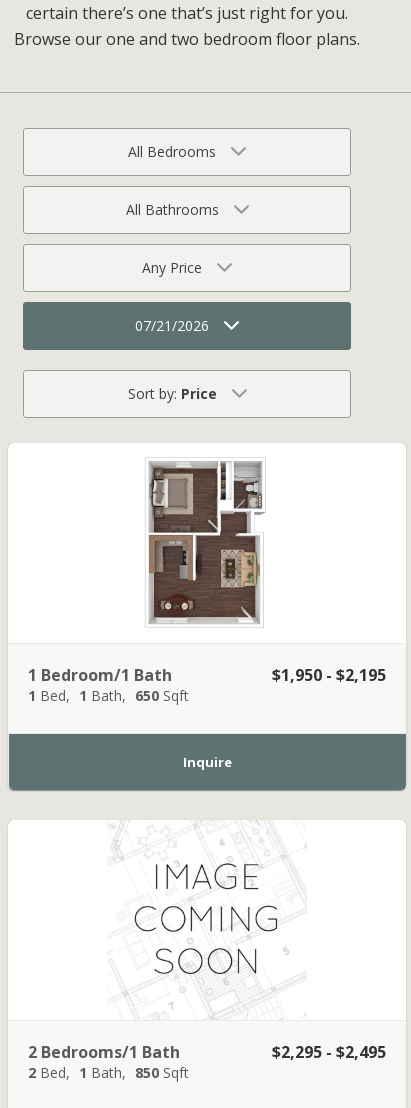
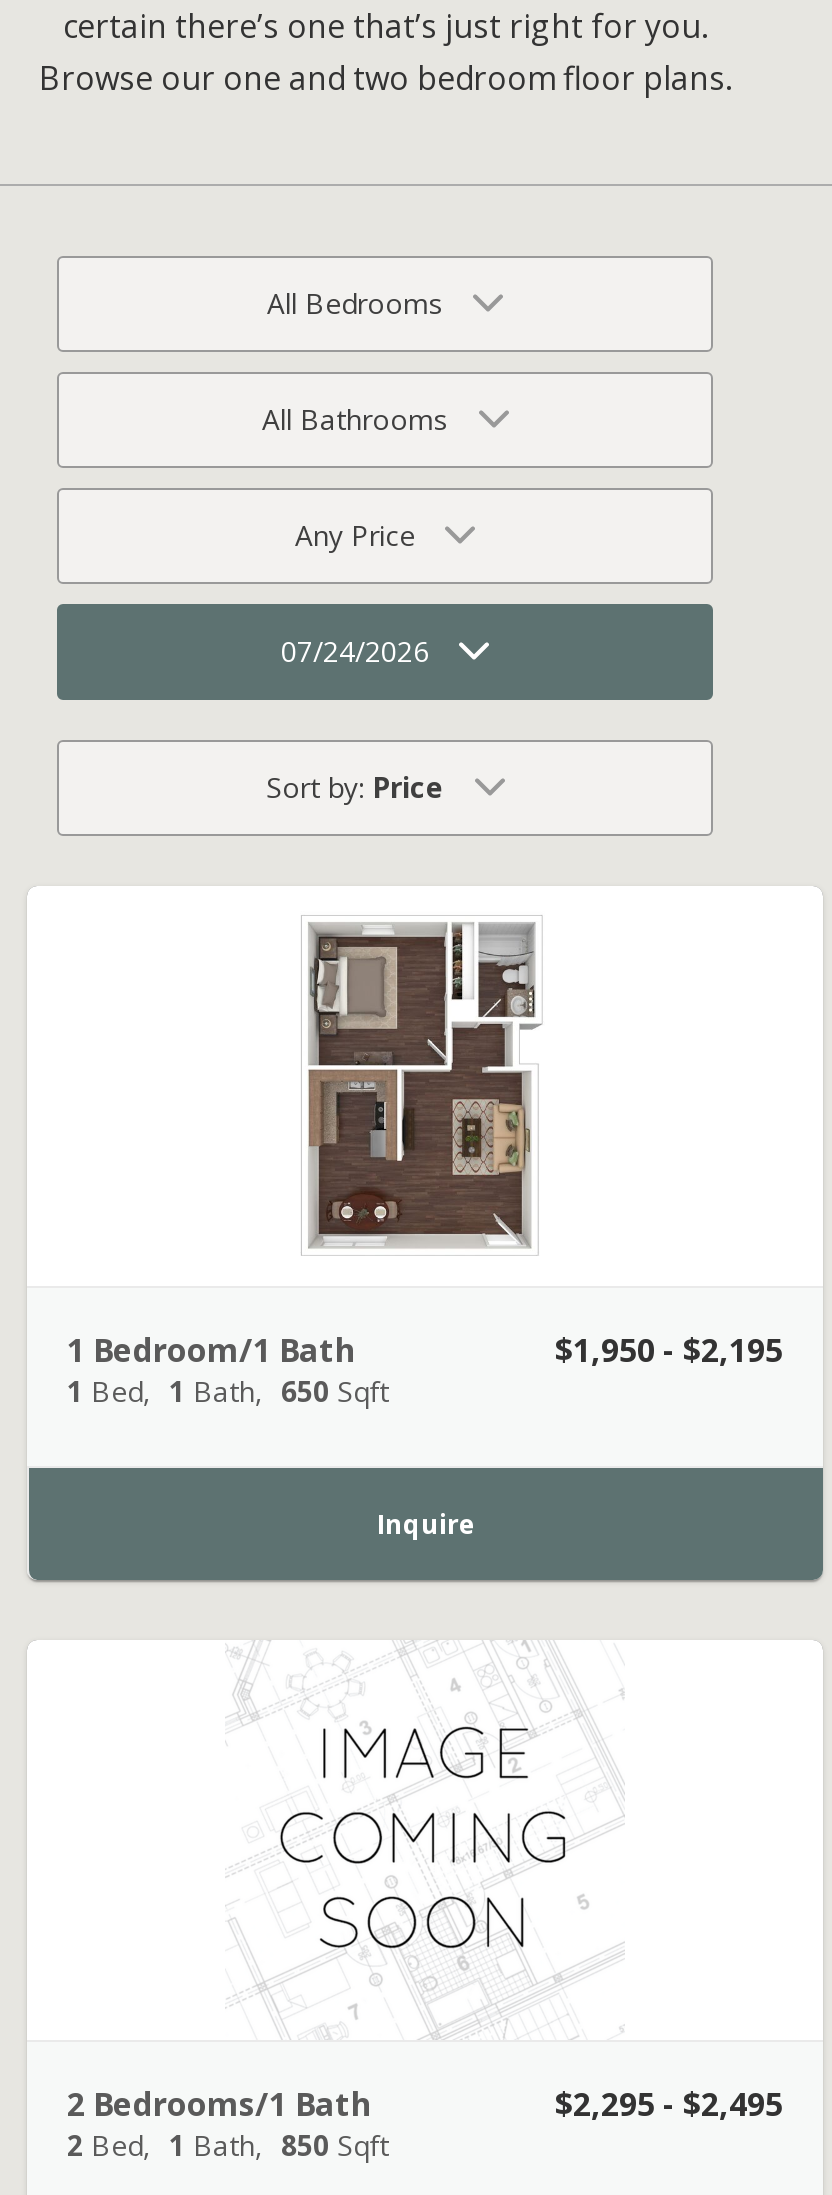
[135,316,209,335] 07/21/2026 -> [281,633,429,671] 07/24/2026

